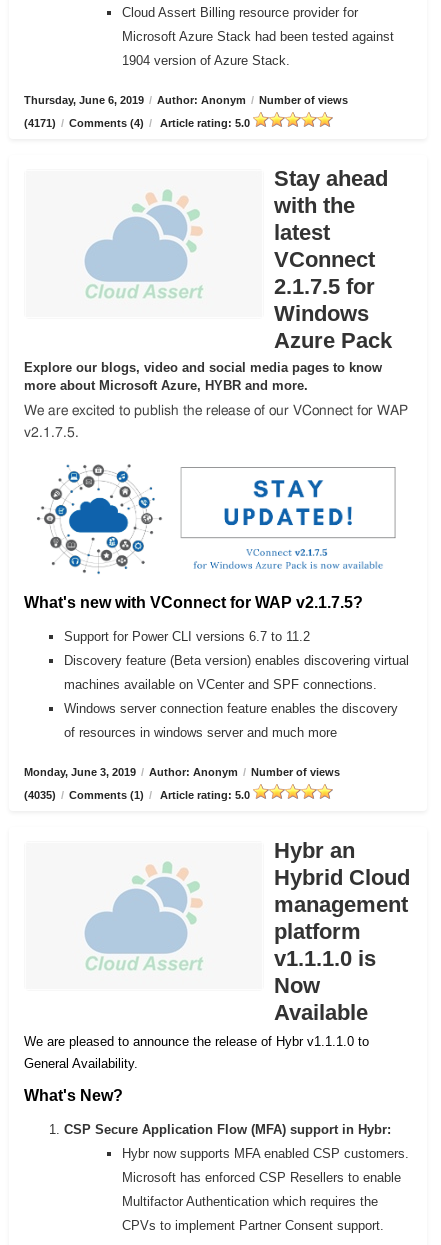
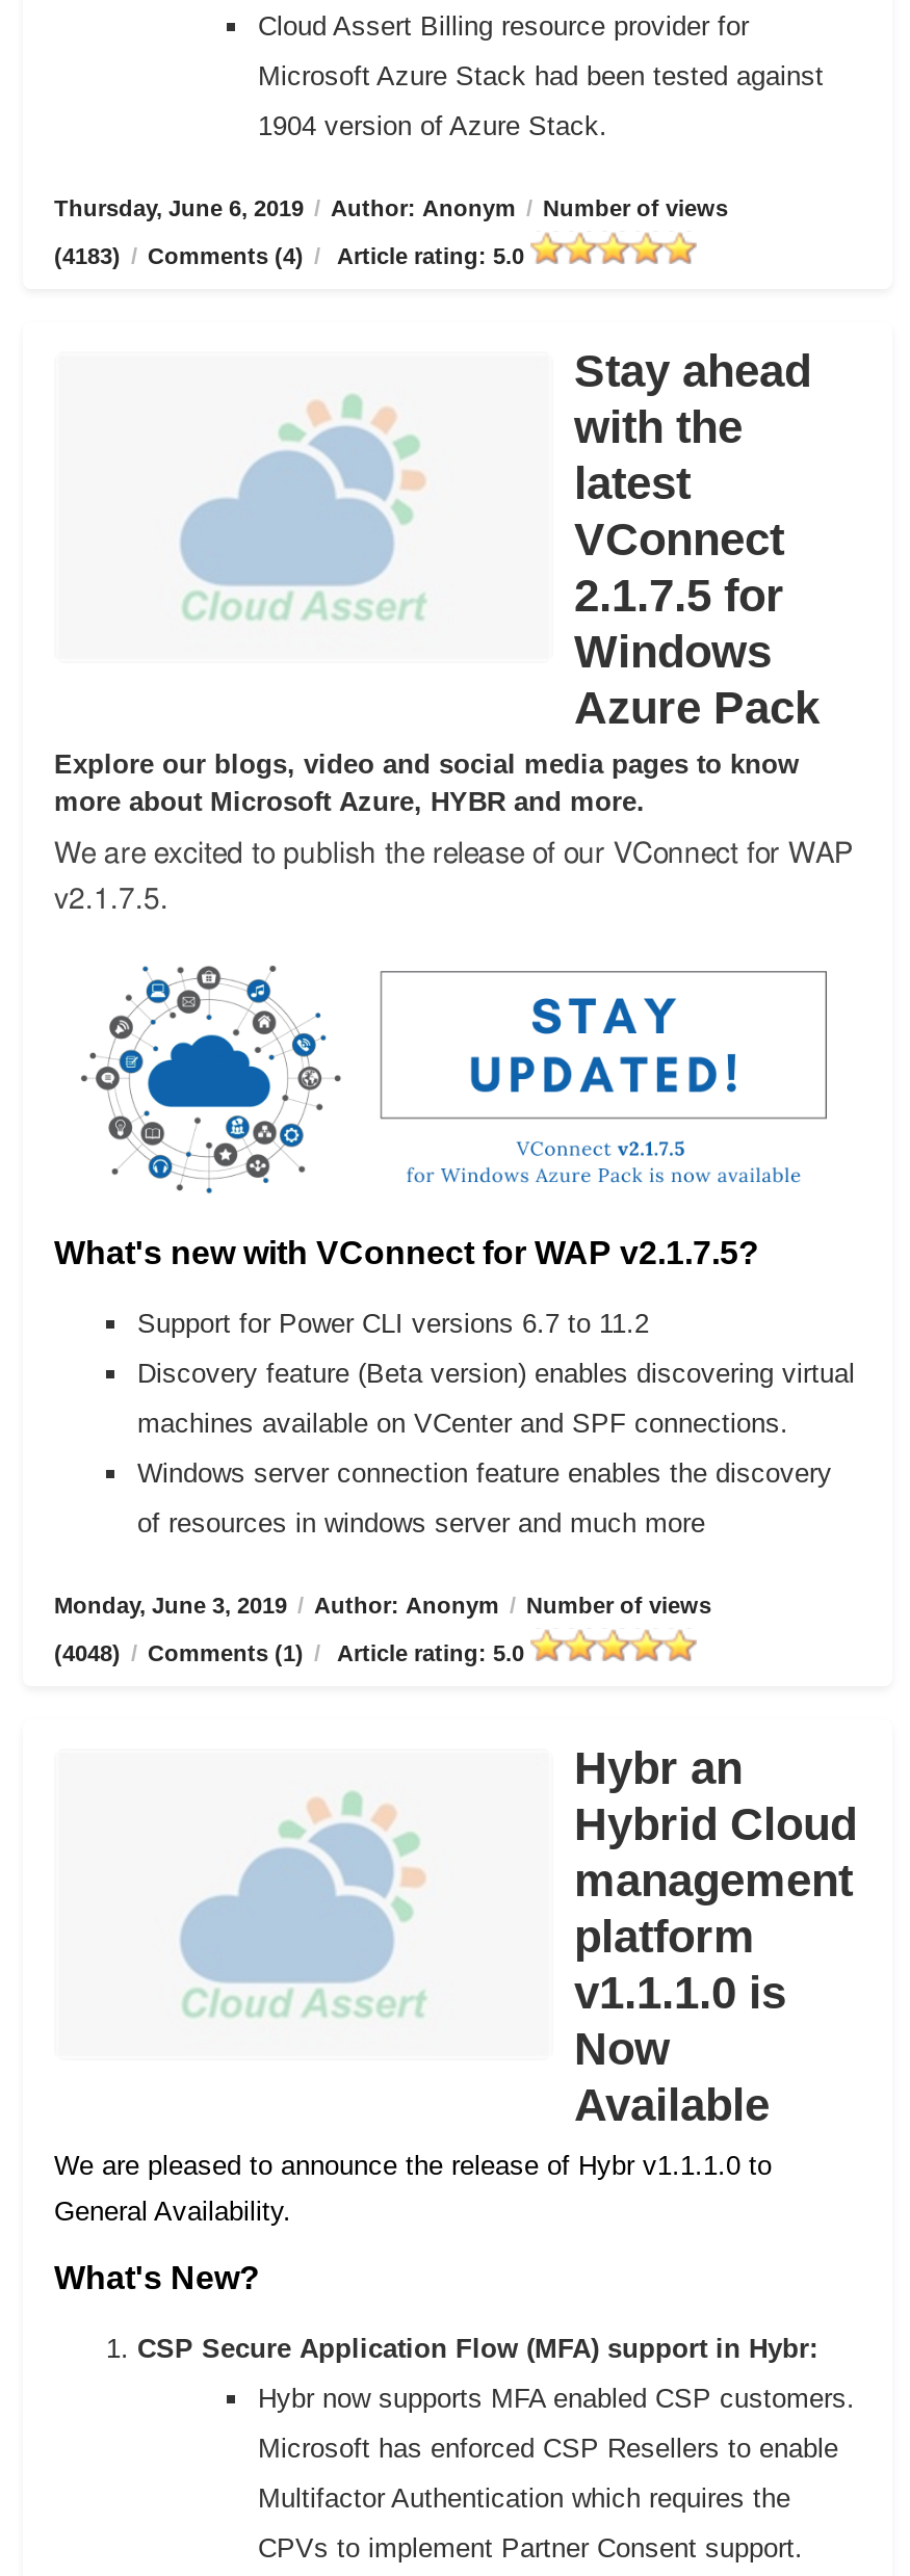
[24,117,253,129] (4171) / Comments (4) / Article rating: 5.0 -> [54,243,530,268] (4183) / Comments (4) / Article rating: 5.0
[24,789,253,801] (4035) / Comments (1) / Article rating: 5.0 -> [54,1641,530,1666] (4048) / Comments (1) / Article rating: 5.0

